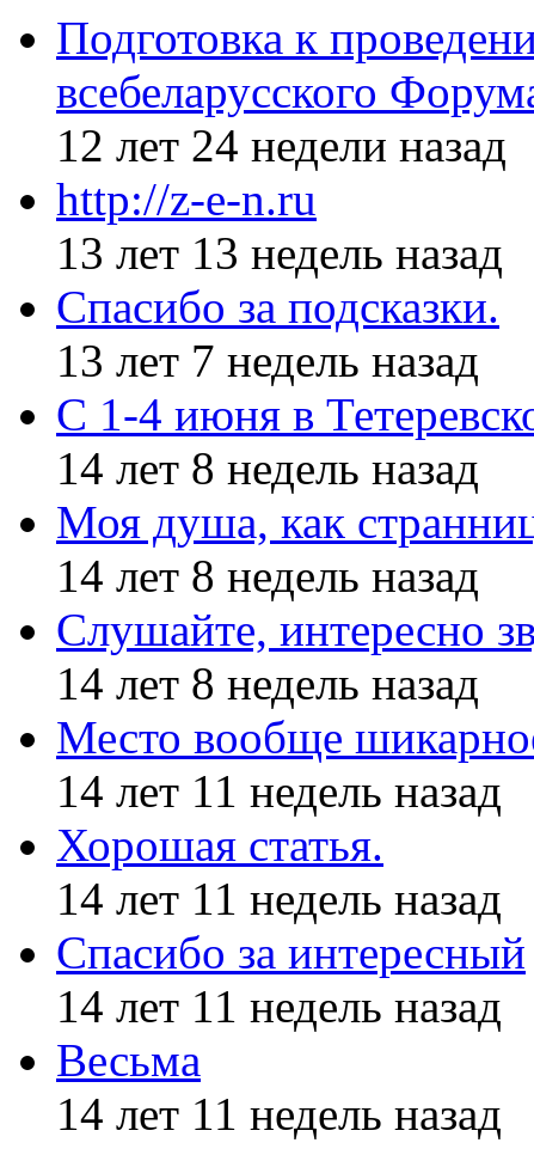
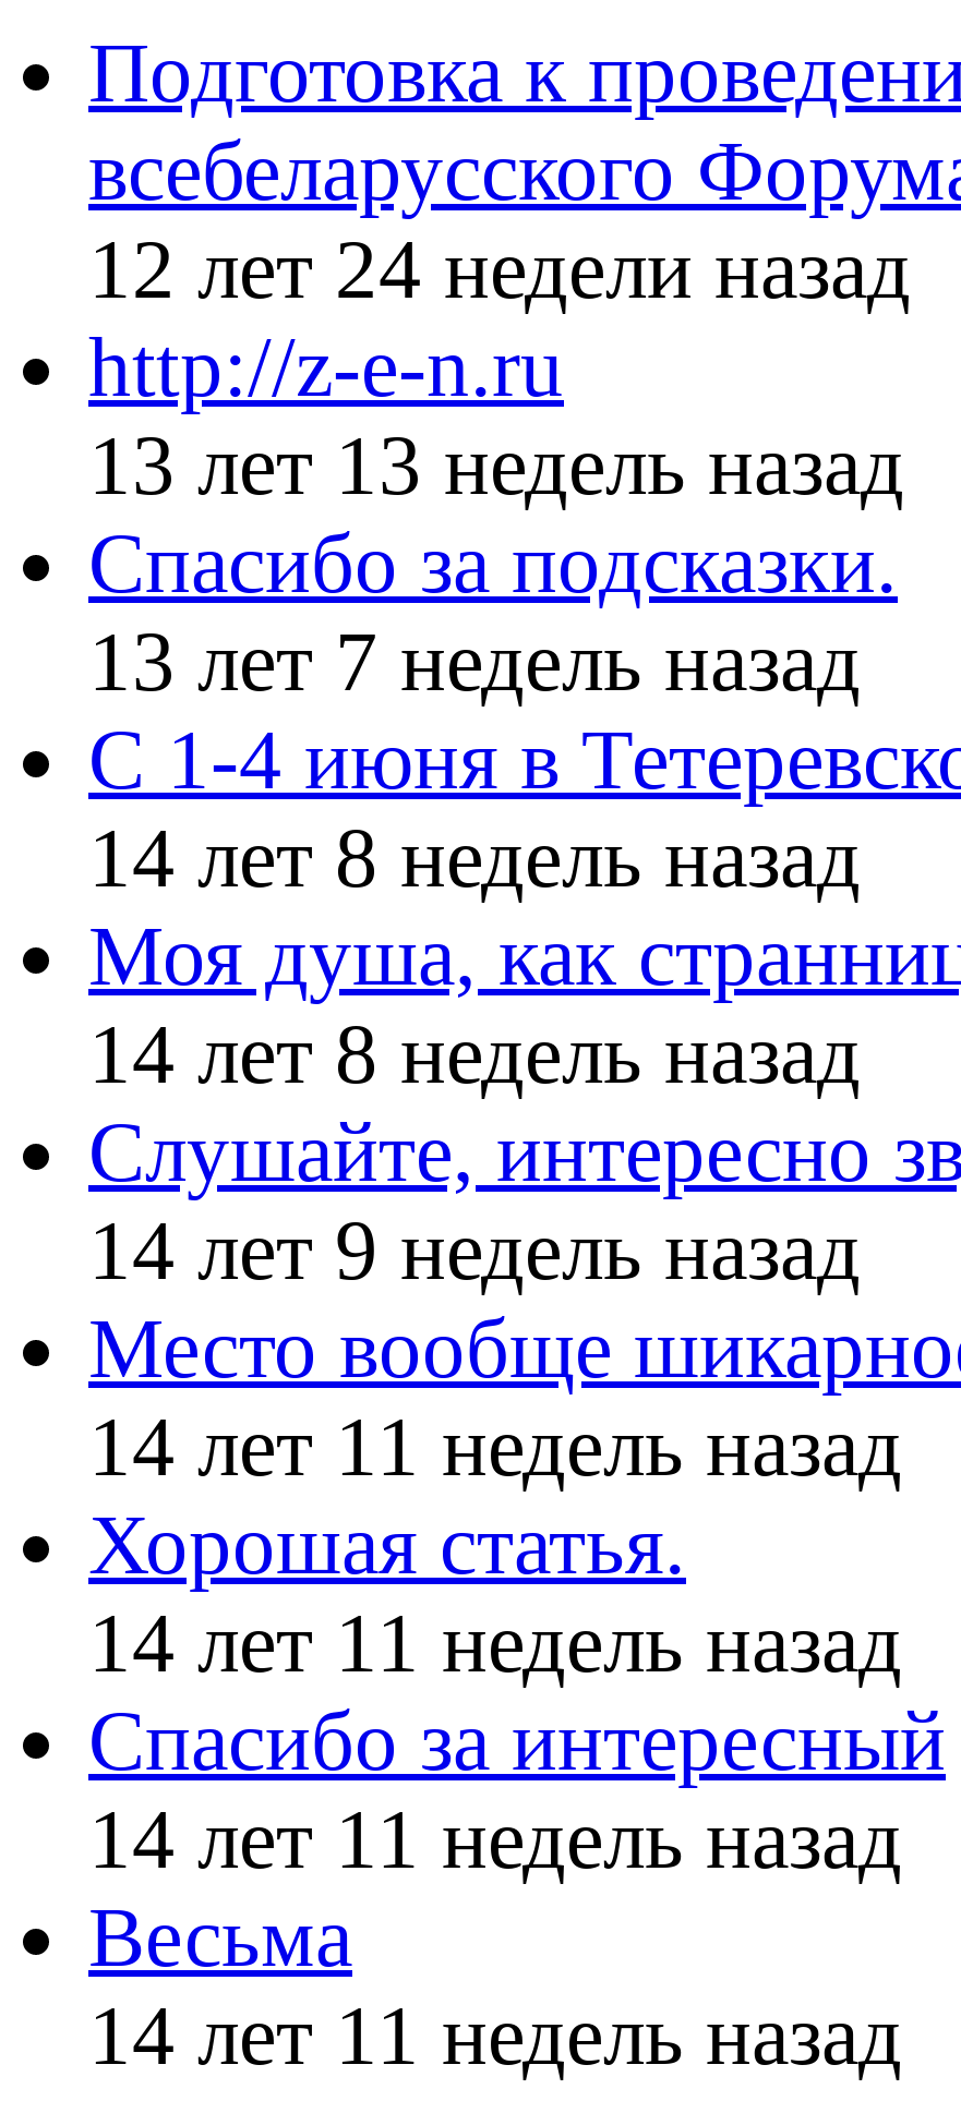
[56,658,479,709] 14 лет 8 недель назад -> [88,1203,861,1296] 14 лет 9 недель назад

